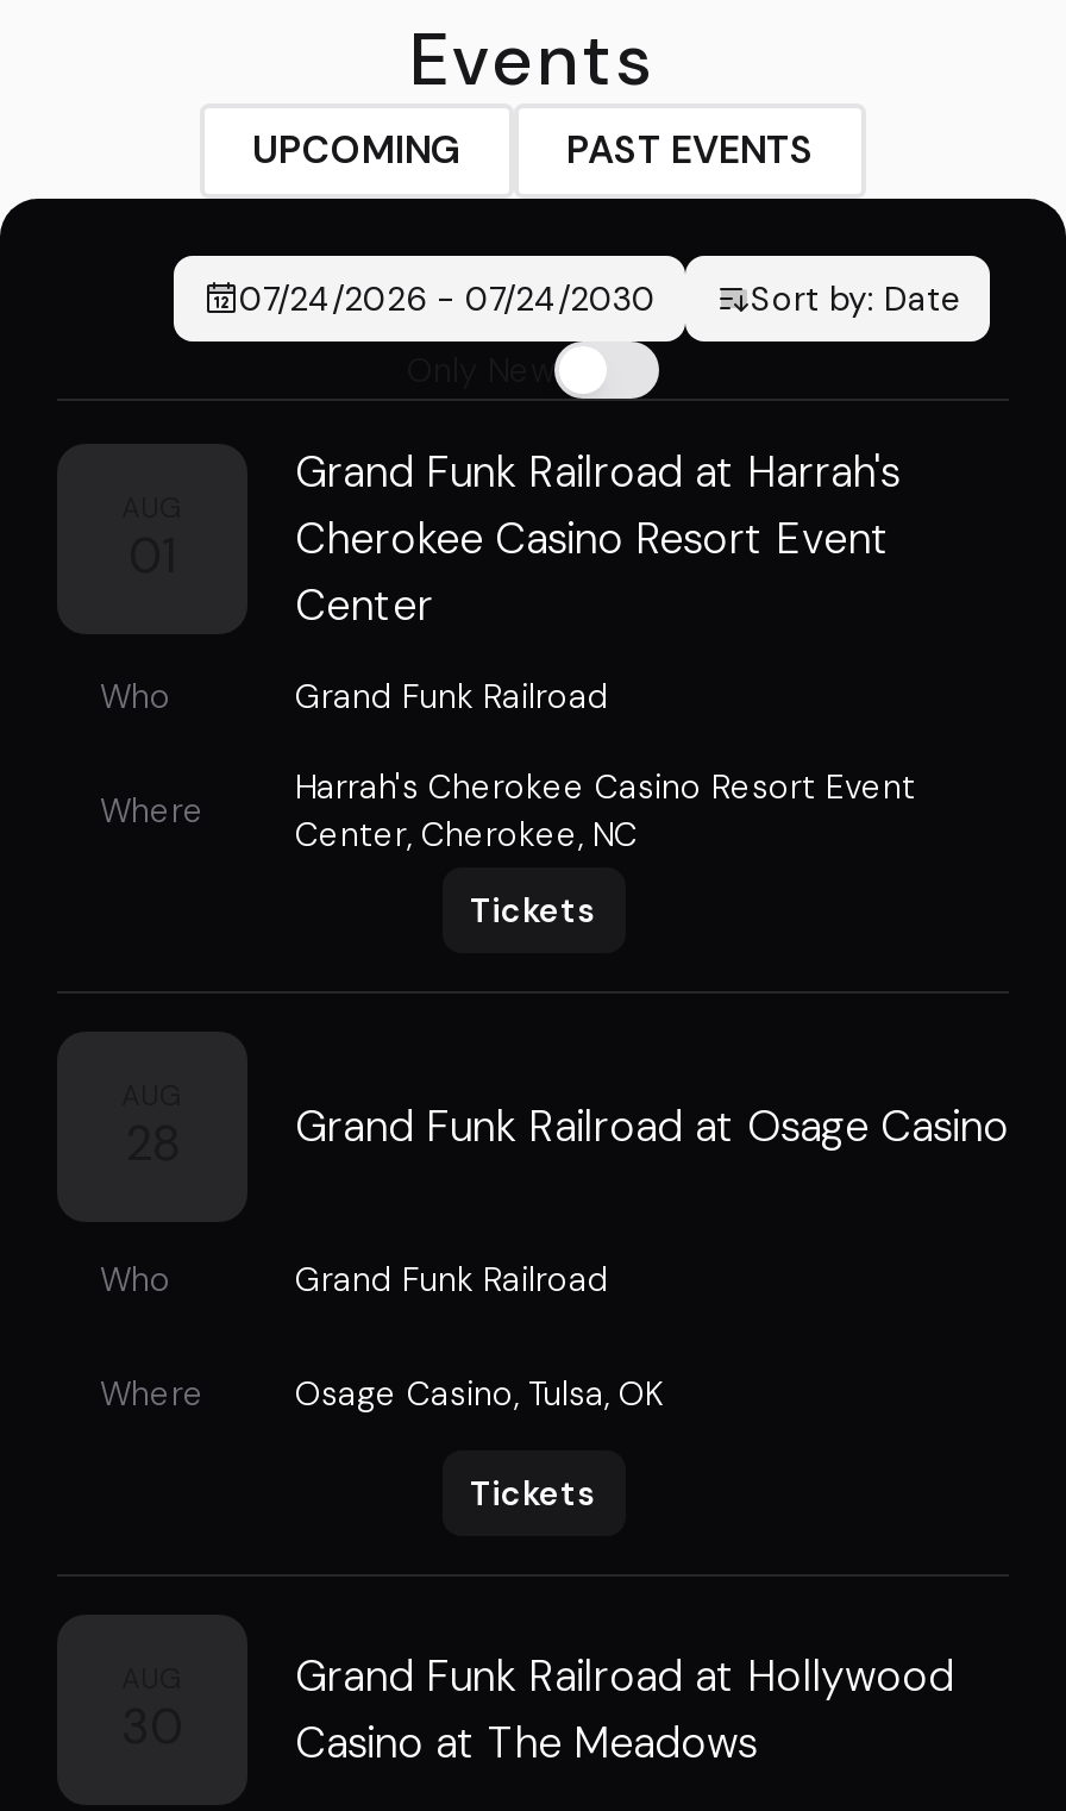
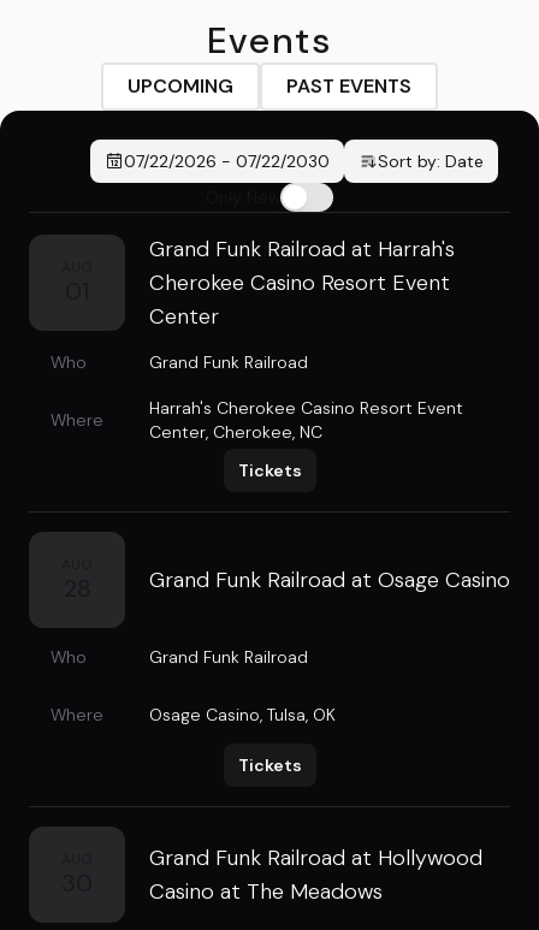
[239,277,656,320] 07/24/2026 - 07/24/2030 -> [123,150,329,172] 07/22/2026 - 07/22/2030

